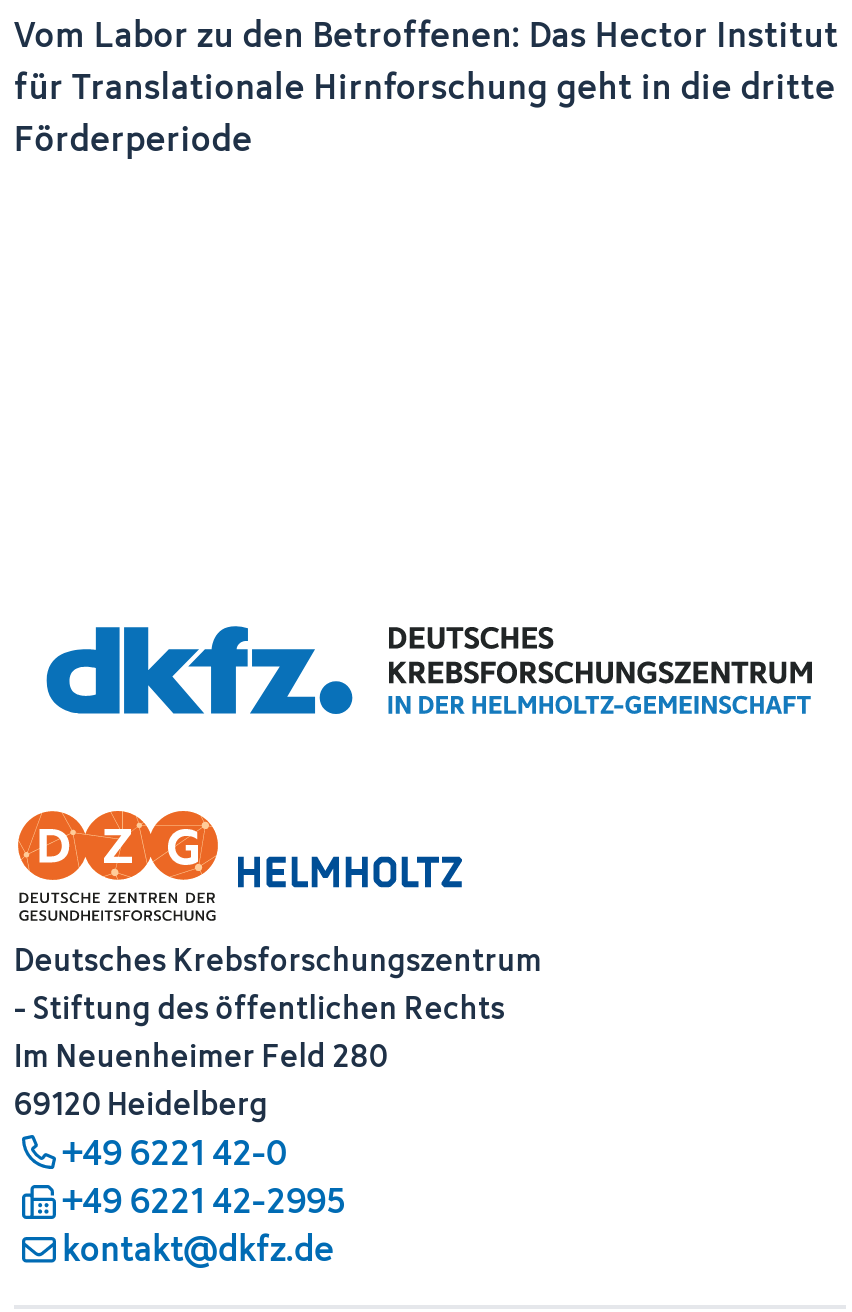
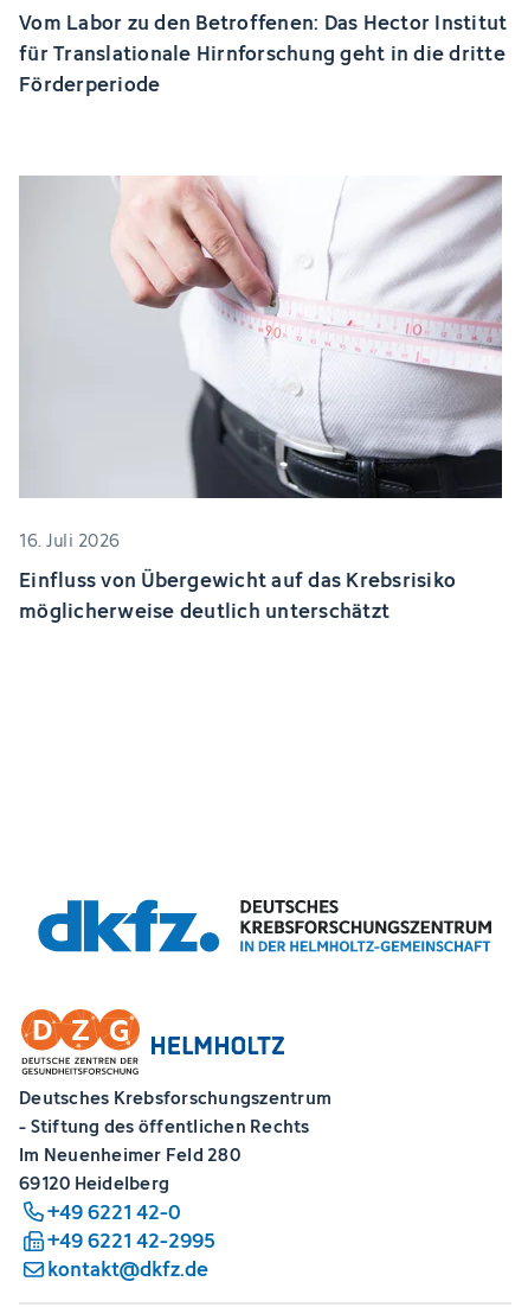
none -> [19,174,503,626] [image] | 16. Juli 2026 | Einfluss von Übergewicht auf das Krebsrisiko | möglicherweise deutlich unterschätzt

